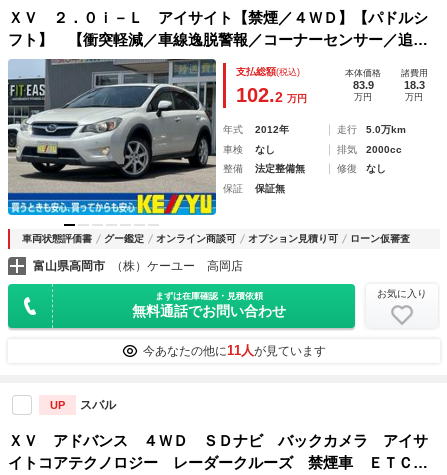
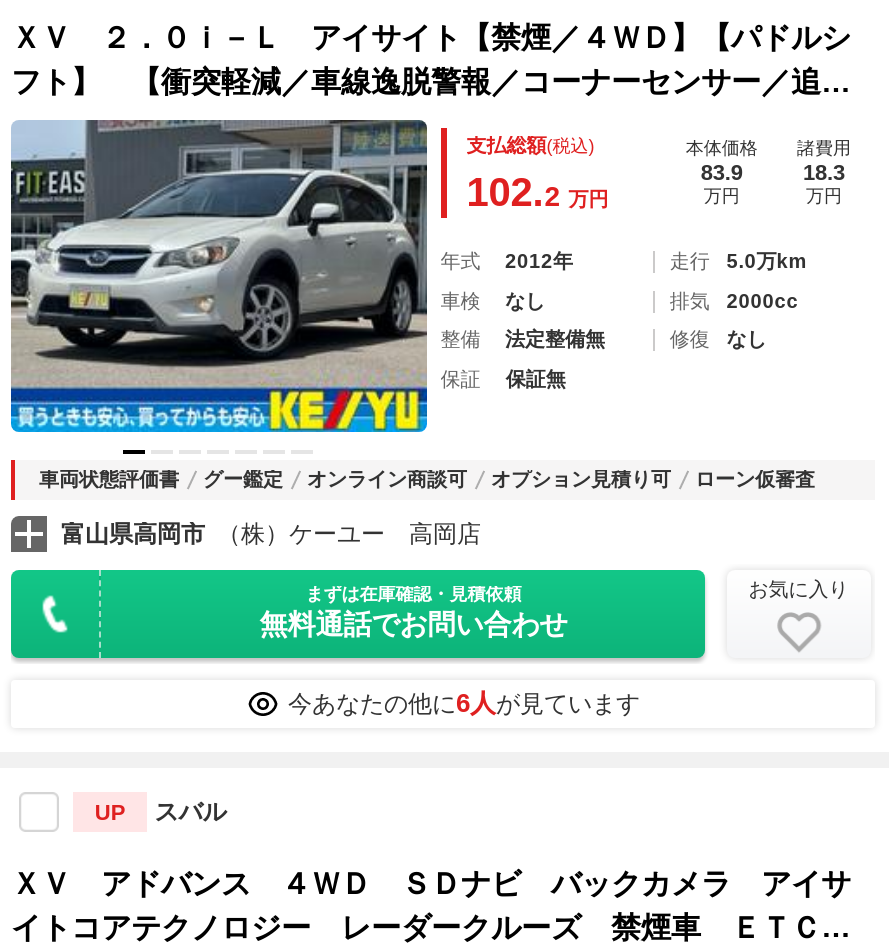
[143,343,326,358] 今あなたの他に11人が見ています -> [288,688,640,718] 今あなたの他に6人が見ています

